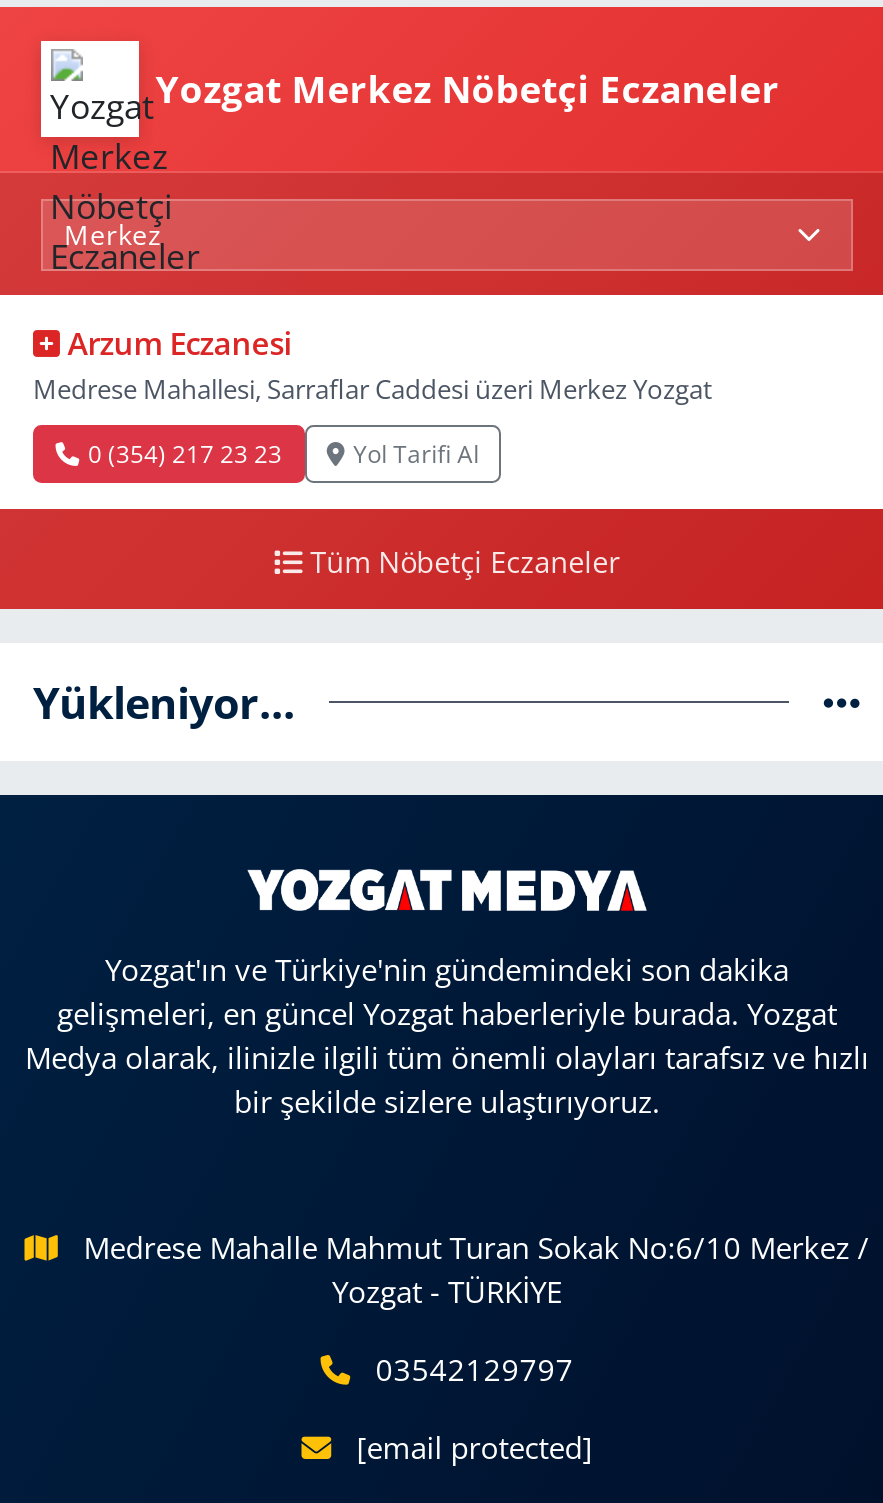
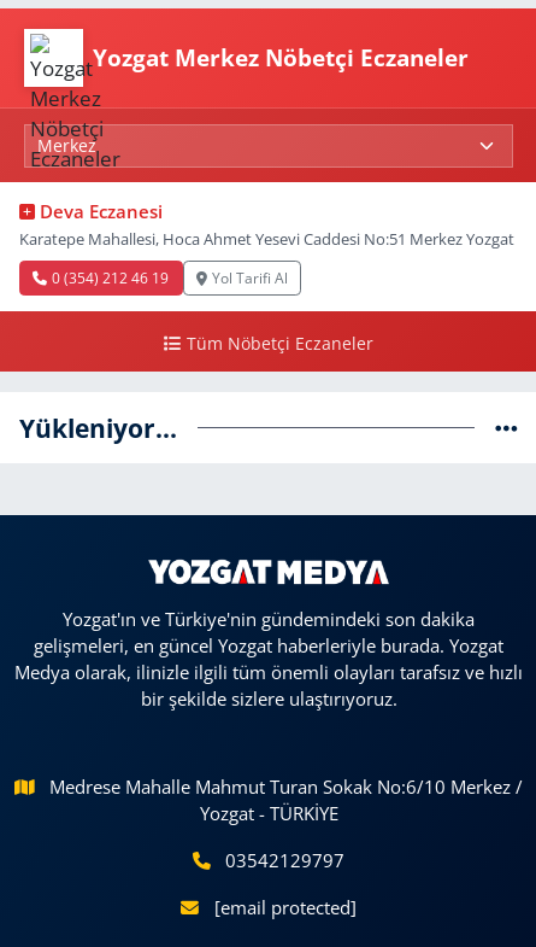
[33,323,713,408] Arzum Eczanesi | Medrese Mahallesi, Sarraflar Caddesi üzeri Merkez Yozgat -> [19,199,514,250] Deva Eczanesi | Karatepe Mahallesi, Hoca Ahmet Yesevi Caddesi No:51 Merkez Yozgat
[88,437,282,469] 0 (354) 217 23 23 -> [52,268,169,287] 0 (354) 212 46 19

